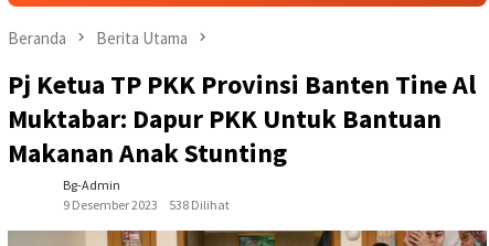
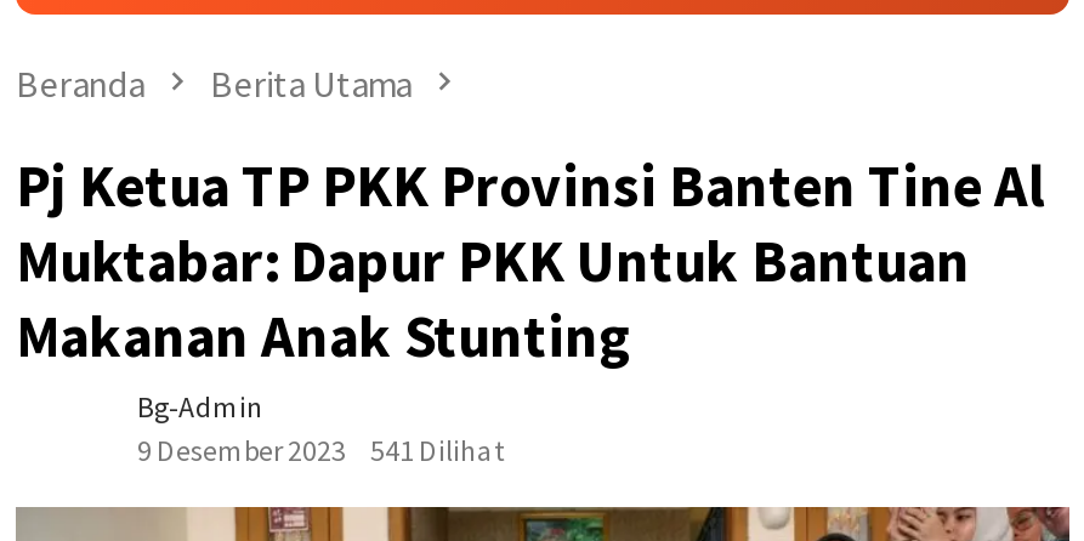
[63,197,230,213] 9 Desember 2023 538 Dilihat -> [137,433,504,469] 9 Desember 2023 541 Dilihat

